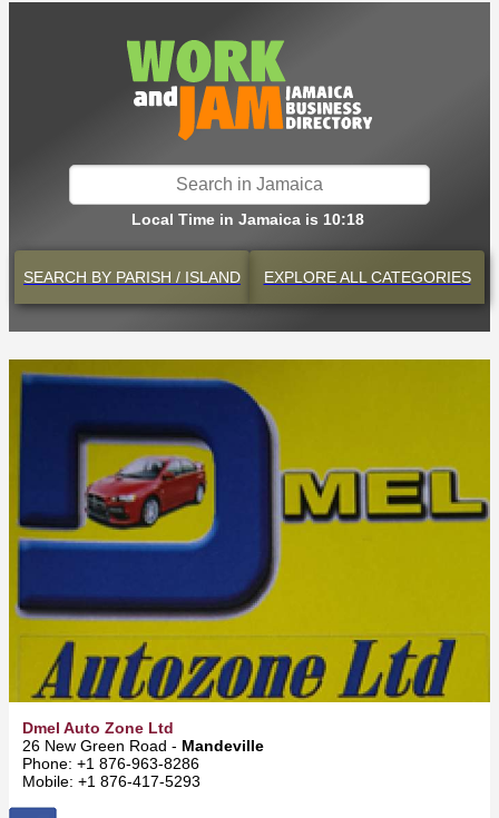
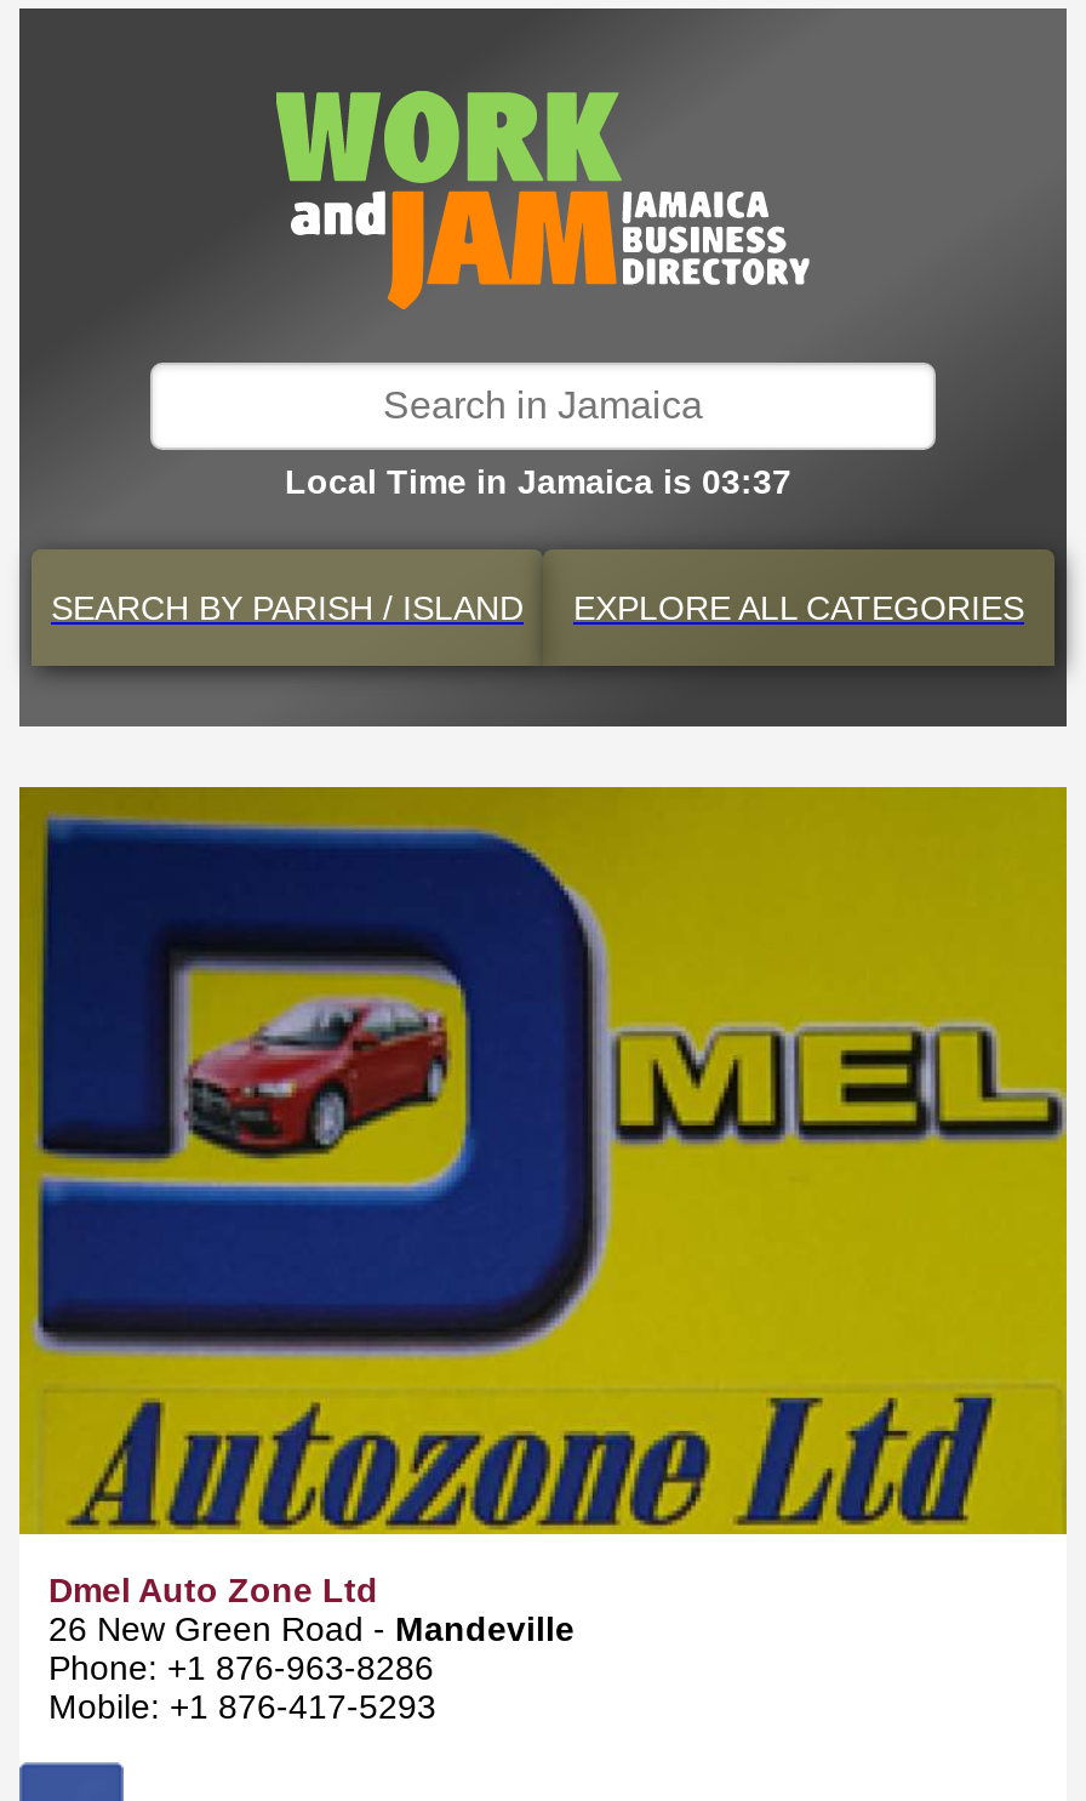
[131,210,364,228] Local Time in Jamaica is 10:18 -> [285,462,791,501] Local Time in Jamaica is 03:37

